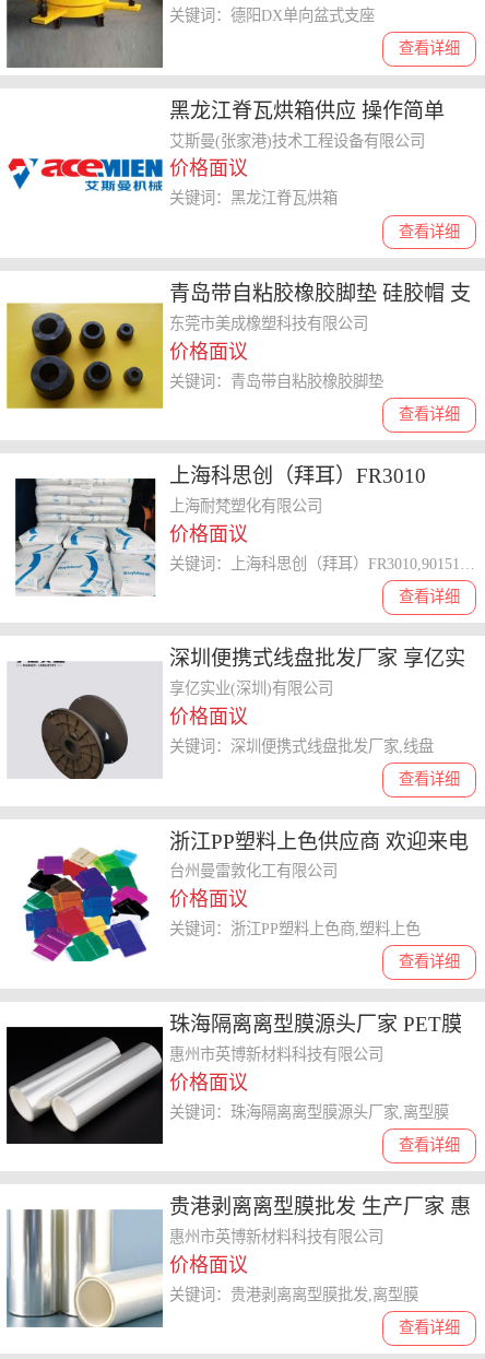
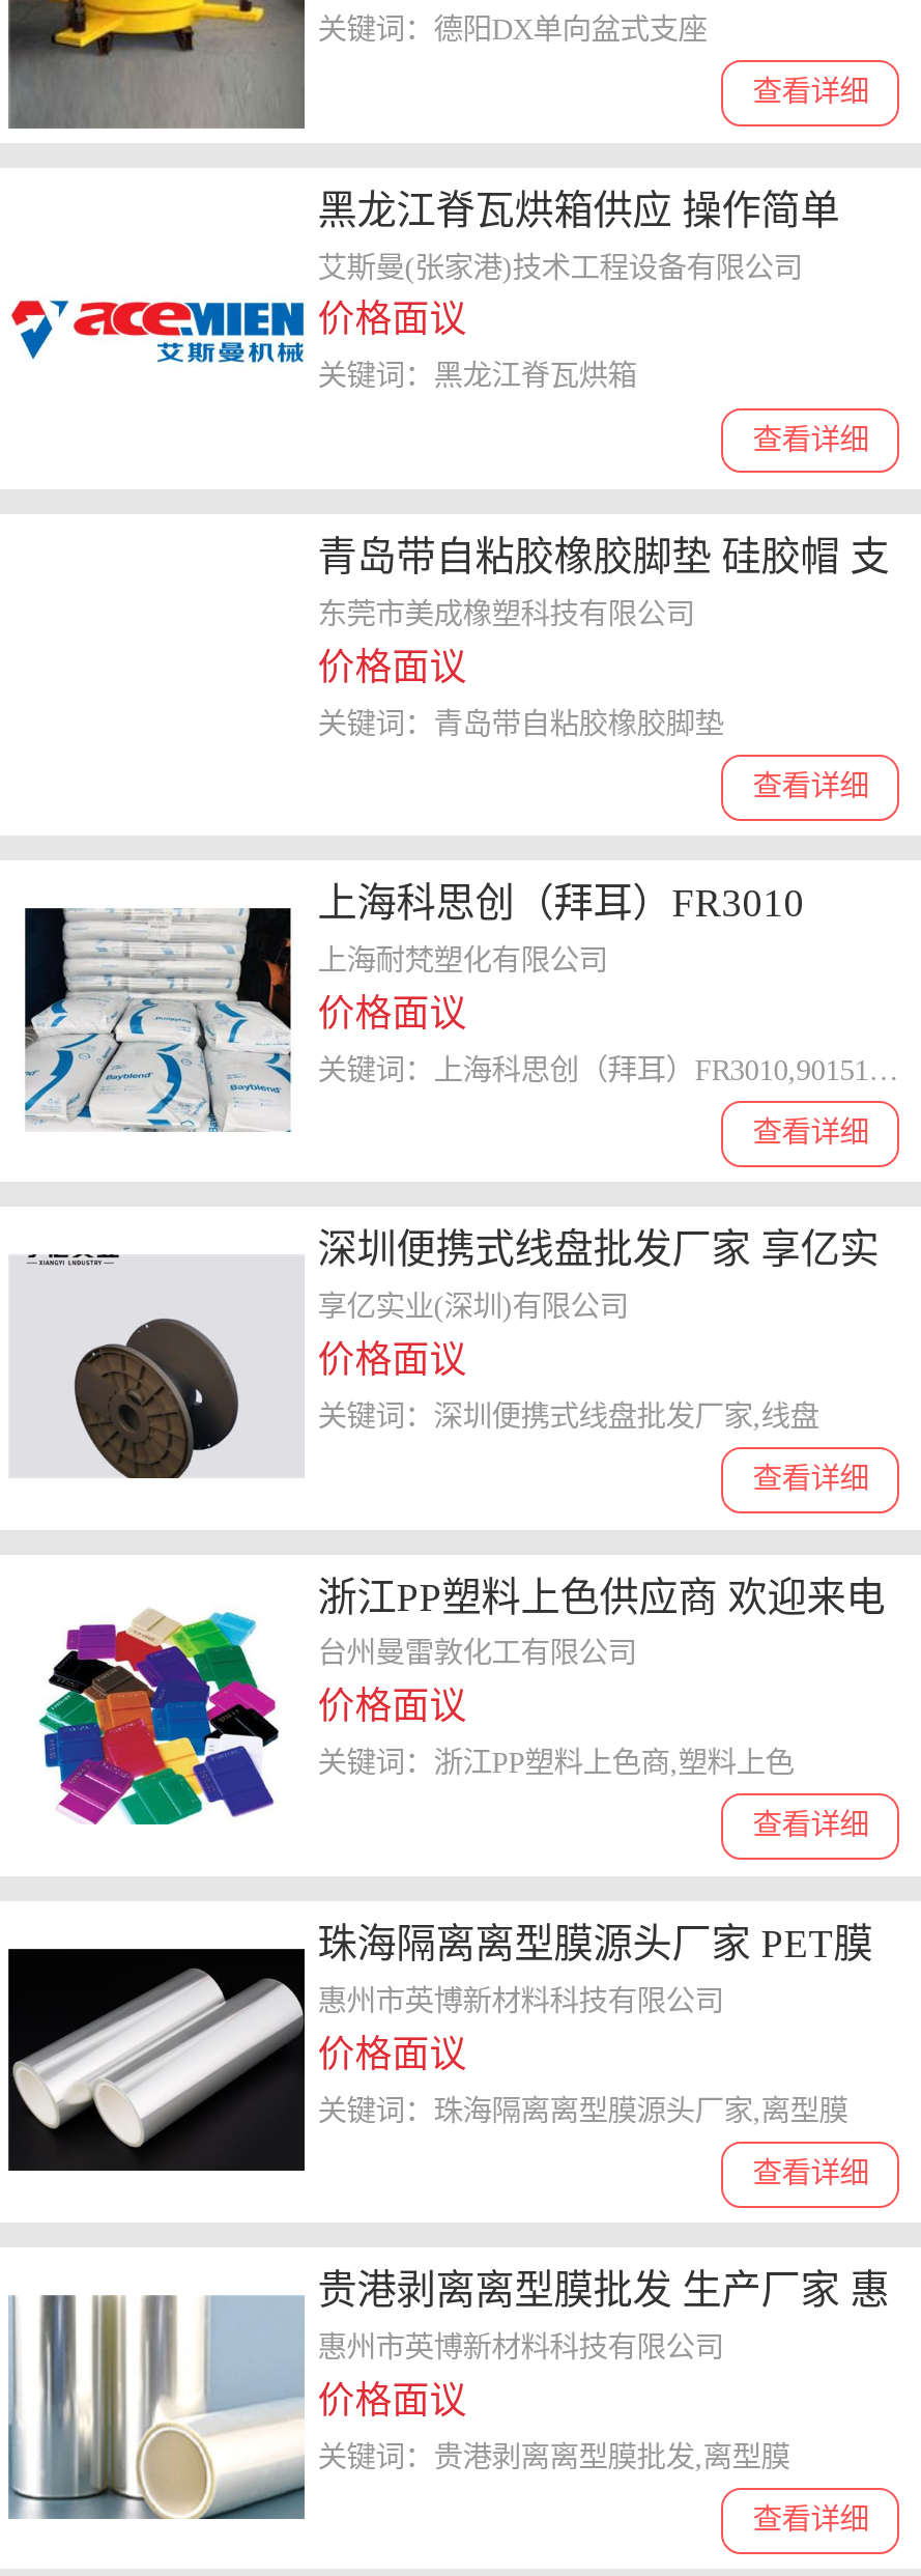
[5,302,164,410] [image] -> none

